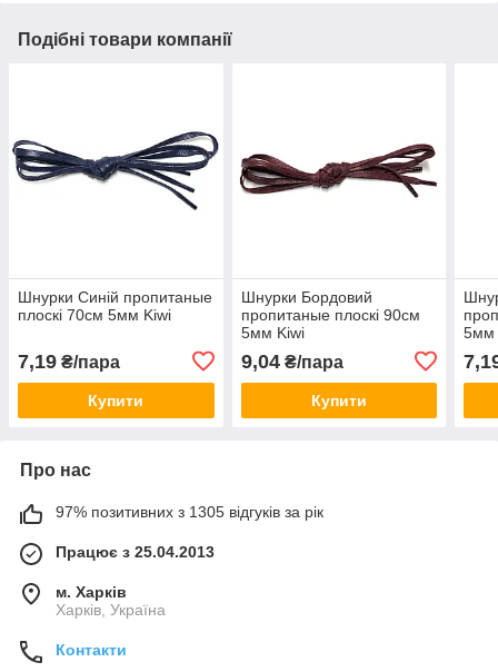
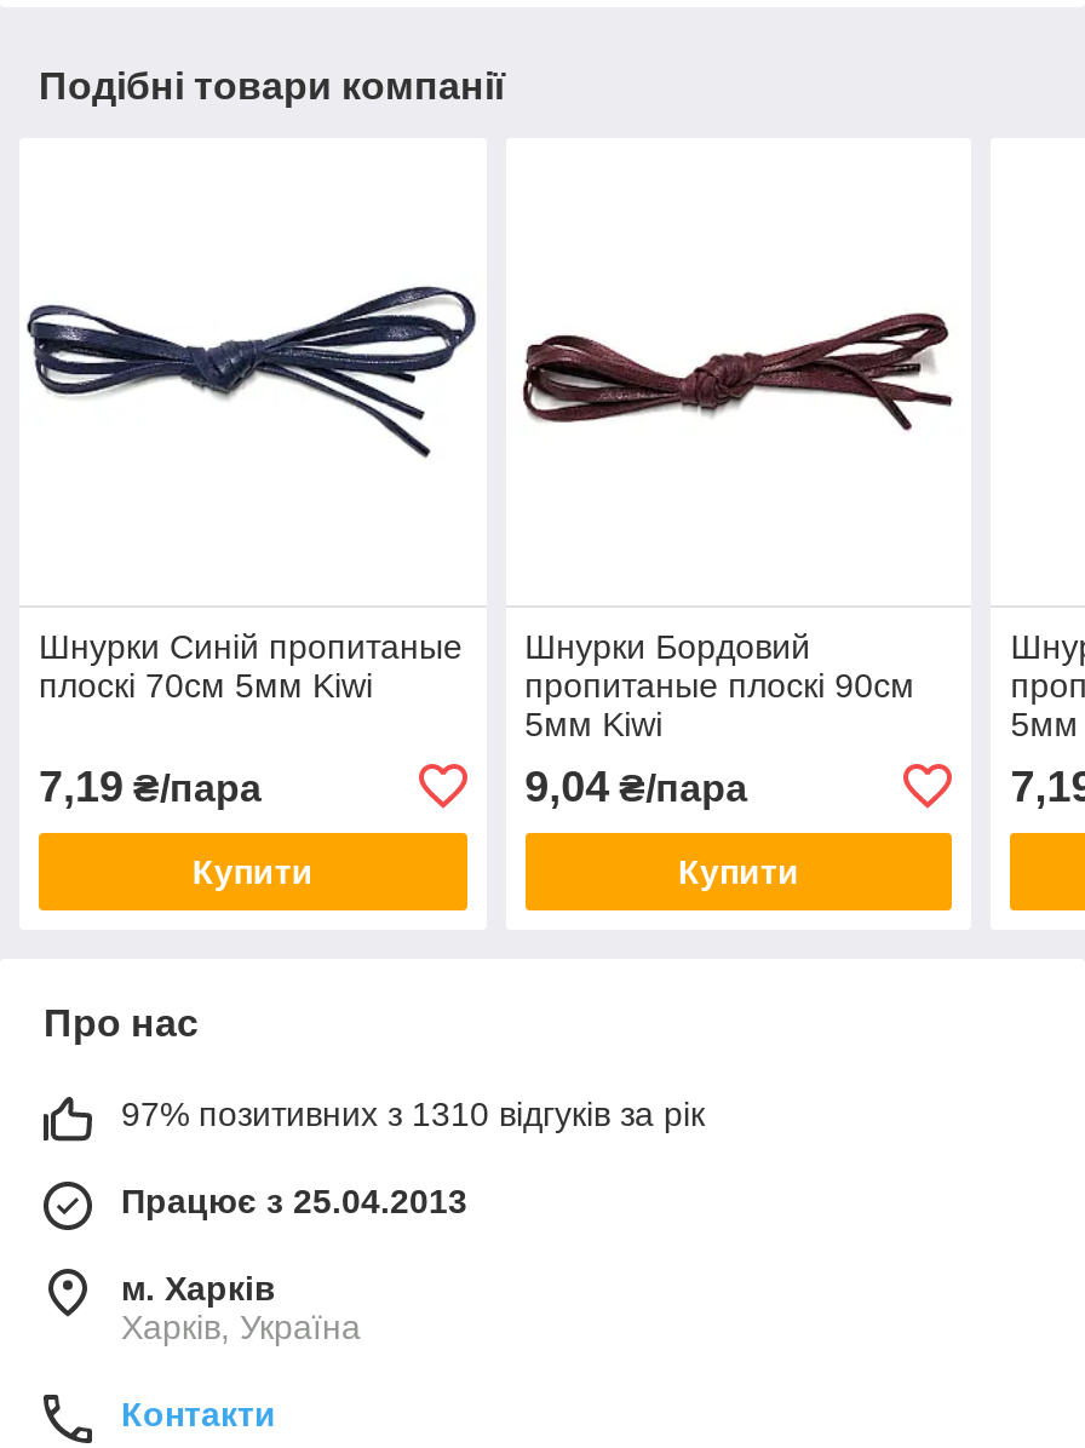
[56,503,323,520] 97% позитивних з 1305 відгуків за рік -> [121,1094,705,1133] 97% позитивних з 1310 відгуків за рік

